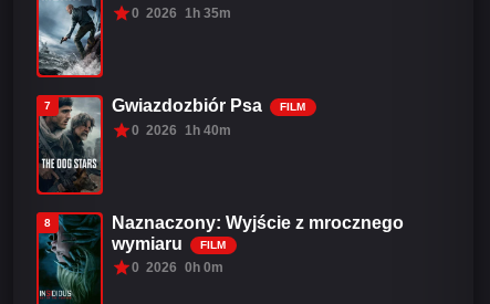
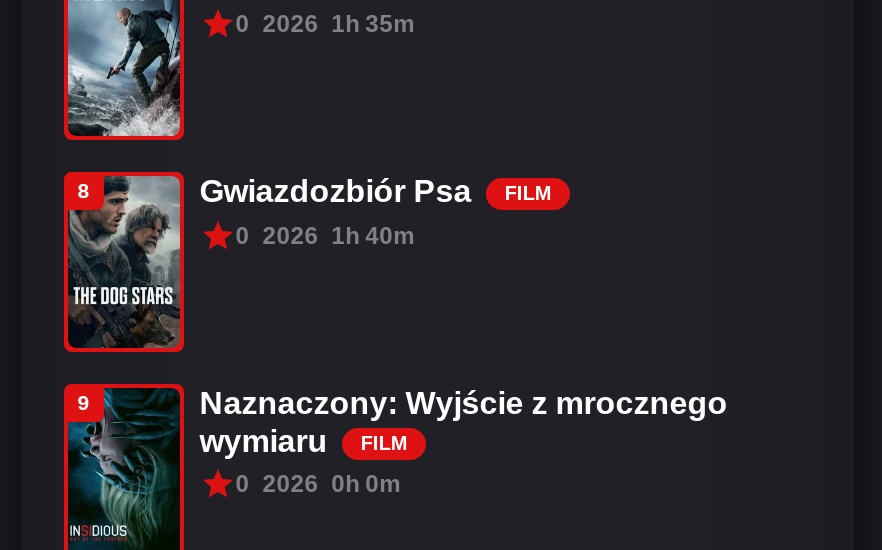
[44,100,51,112] 7 -> [78,180,90,202] 8
[44,217,51,229] 8 -> [78,392,90,414] 9

